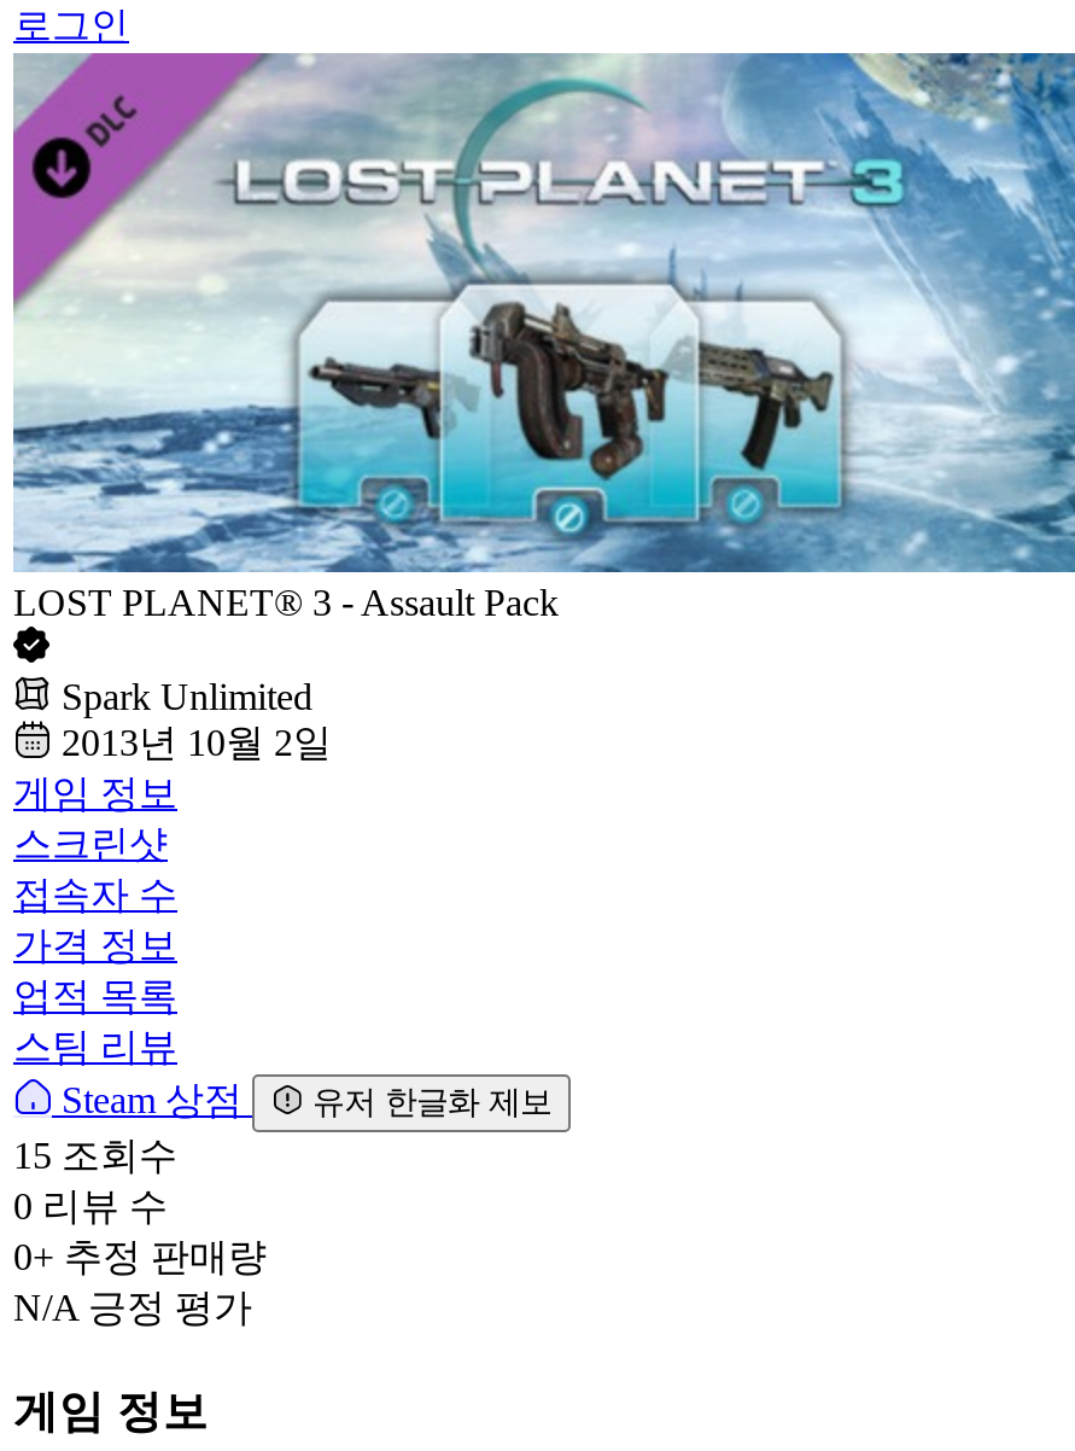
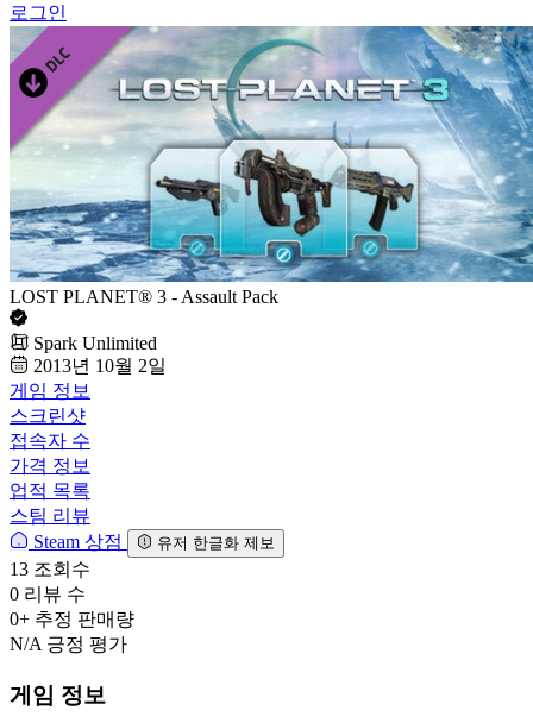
[13,1136,177,1177] 15 조회수 -> [10,559,90,580] 13 조회수

